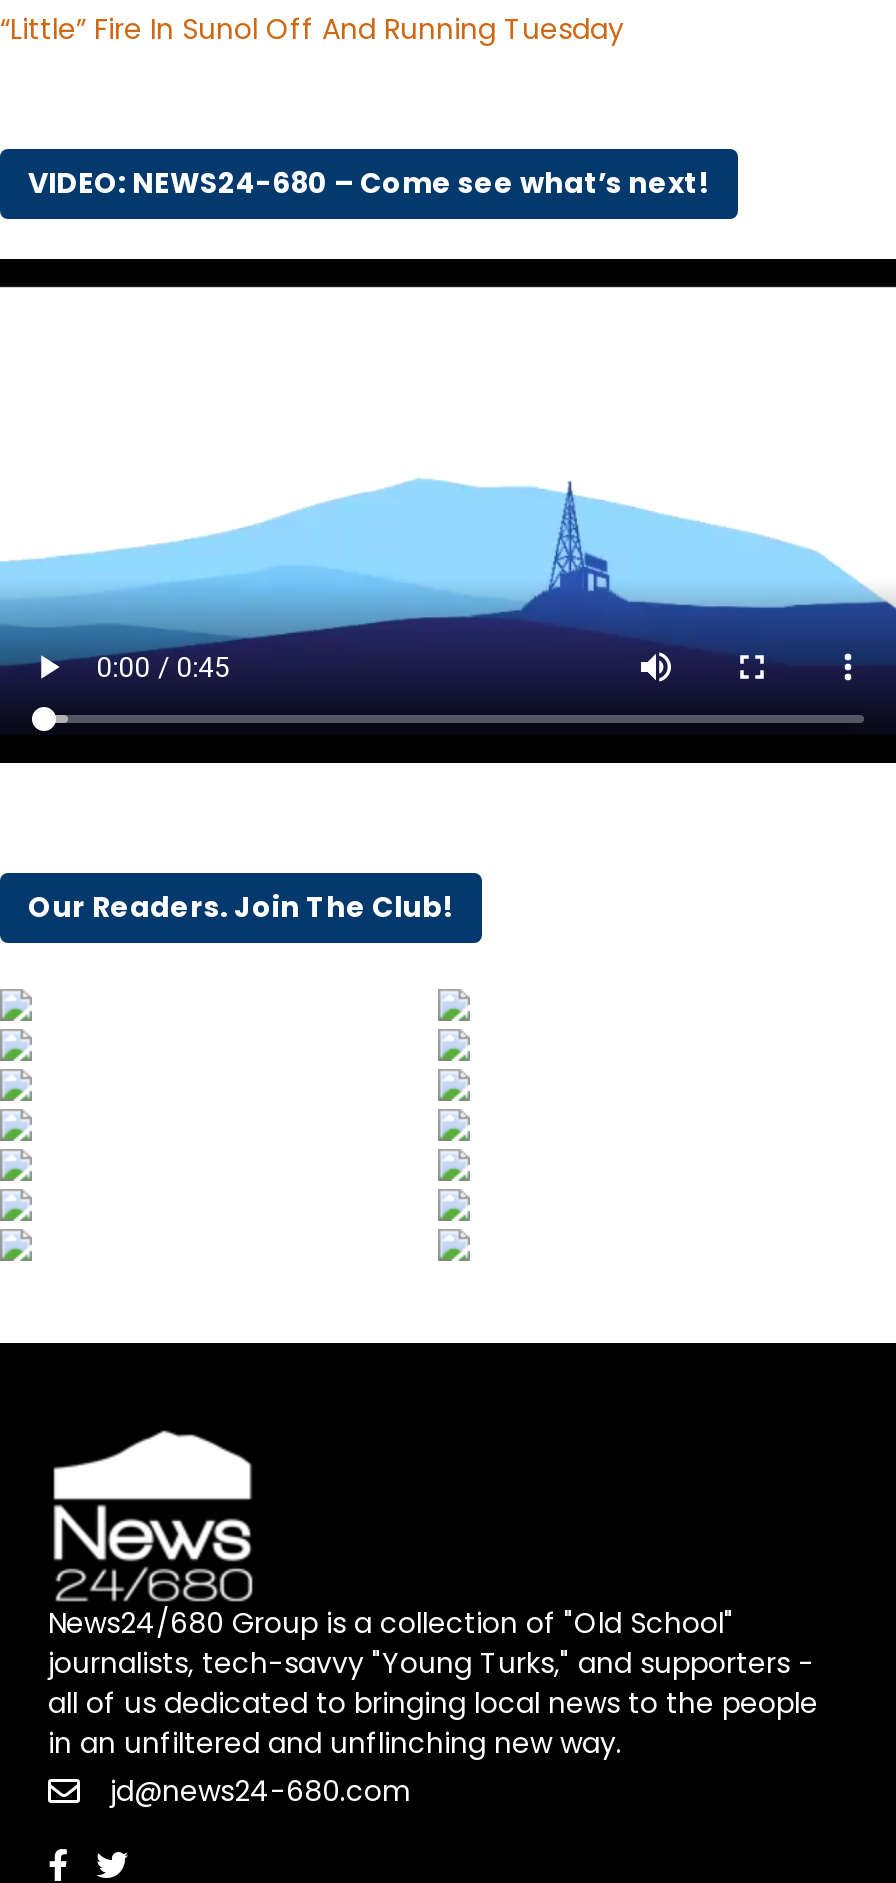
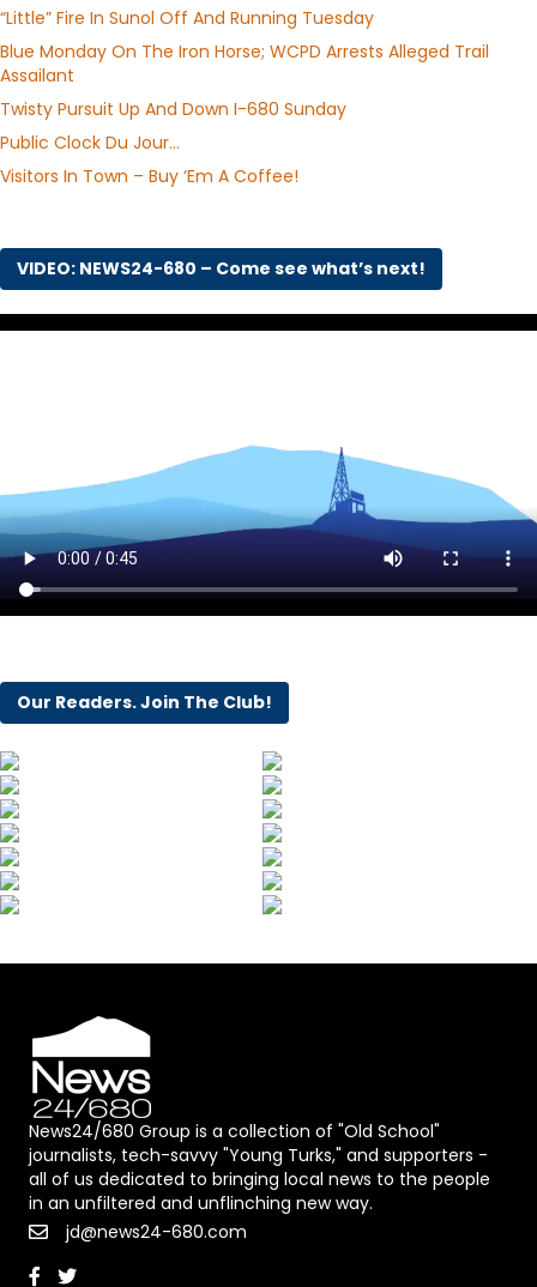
none -> [0,40,489,188] Blue Monday On The Iron Horse; WCPD Arrests Alleged Trail | Assailant | Twisty Pursuit Up And Down I-680 Sunday | Public Clock Du Jour… | Visitors In Town – Buy ‘Em A Coffee!

